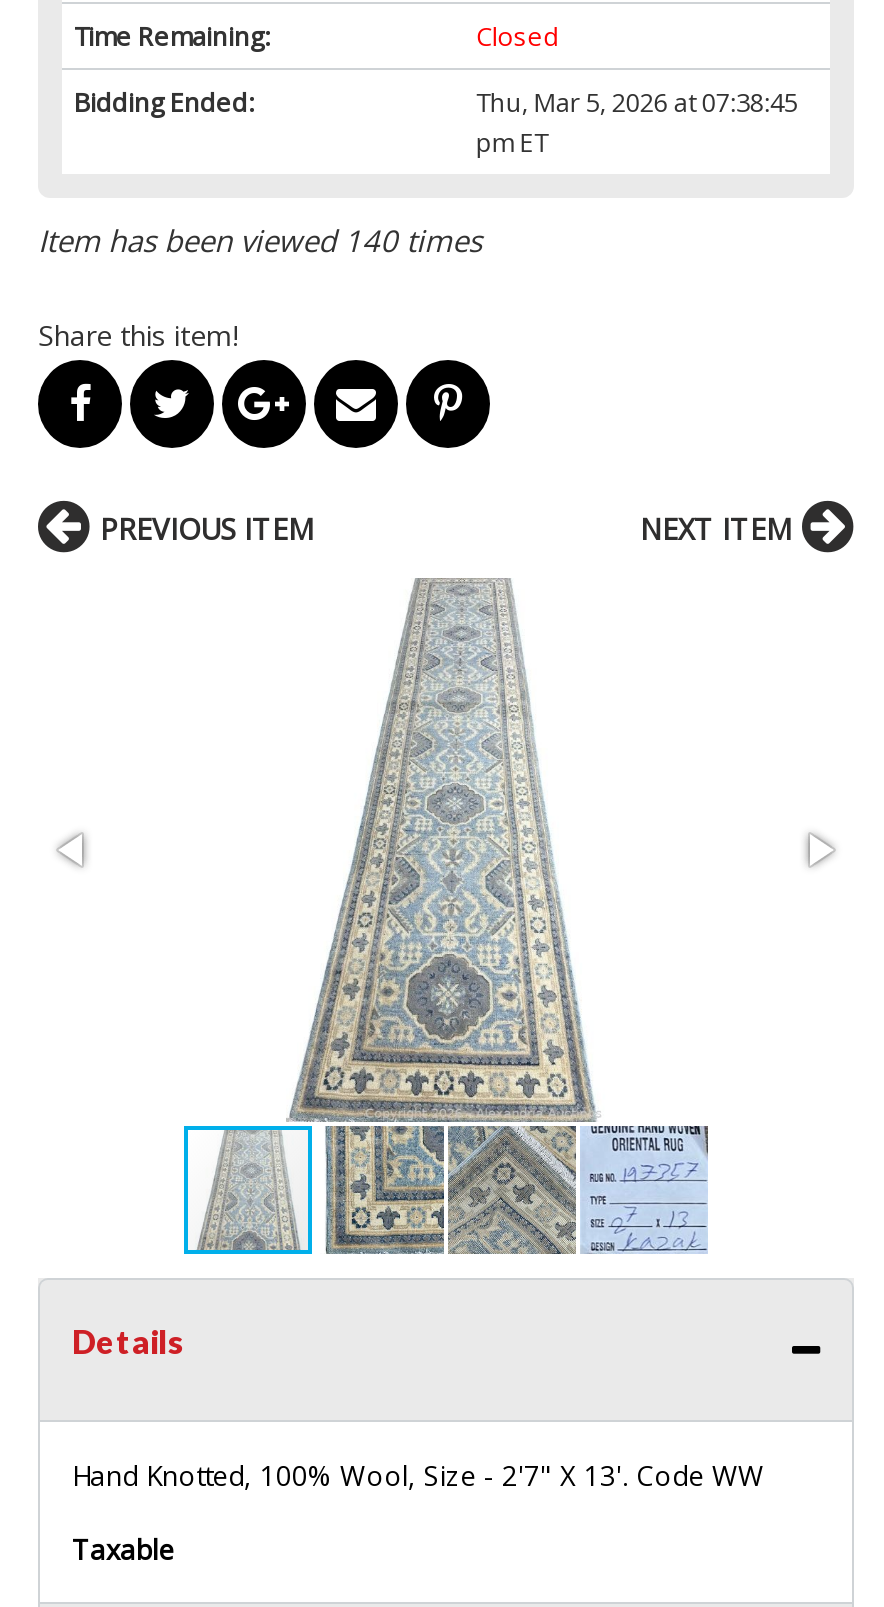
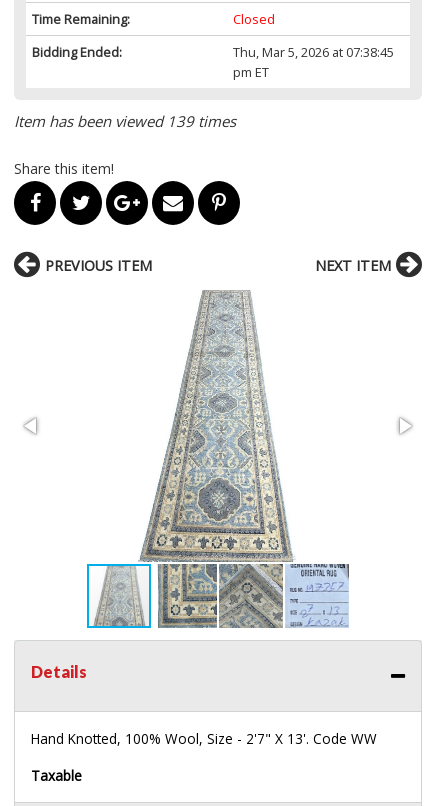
[38,219,482,259] Item has been viewed 140 times -> [14,111,236,131] Item has been viewed 139 times

